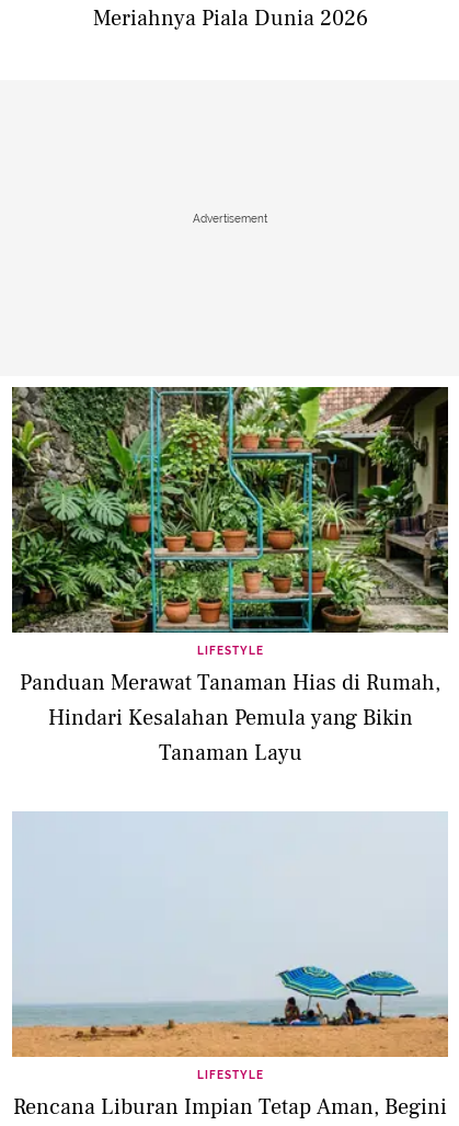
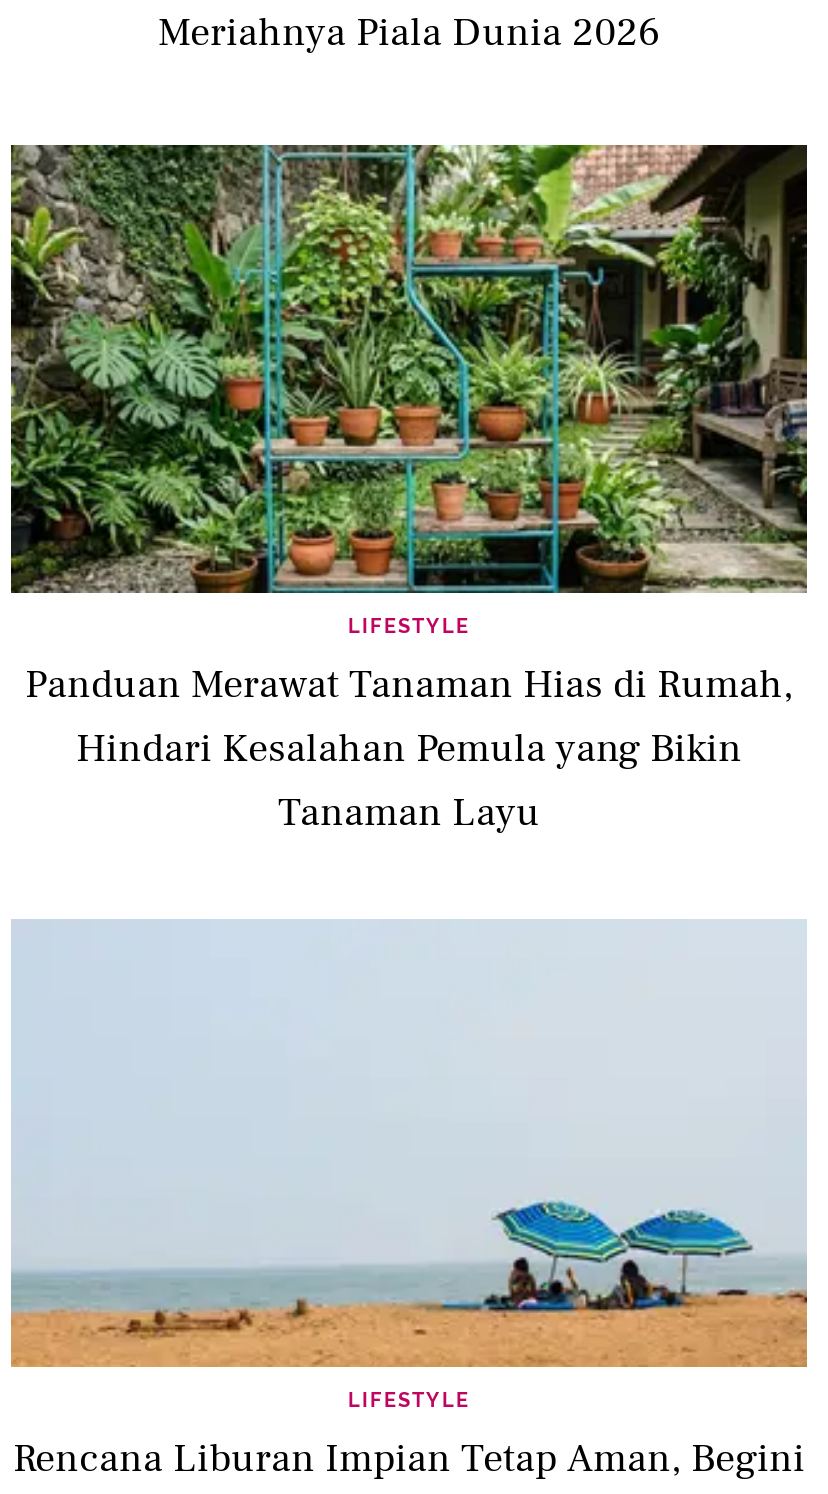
[193,213,267,225] Advertisement -> none

